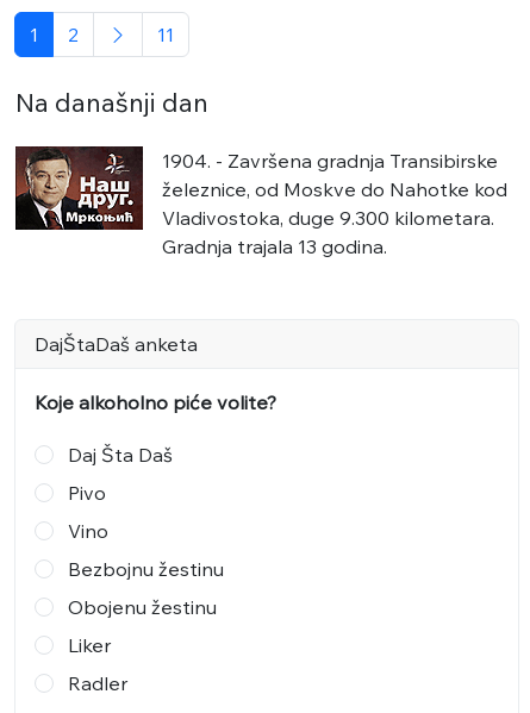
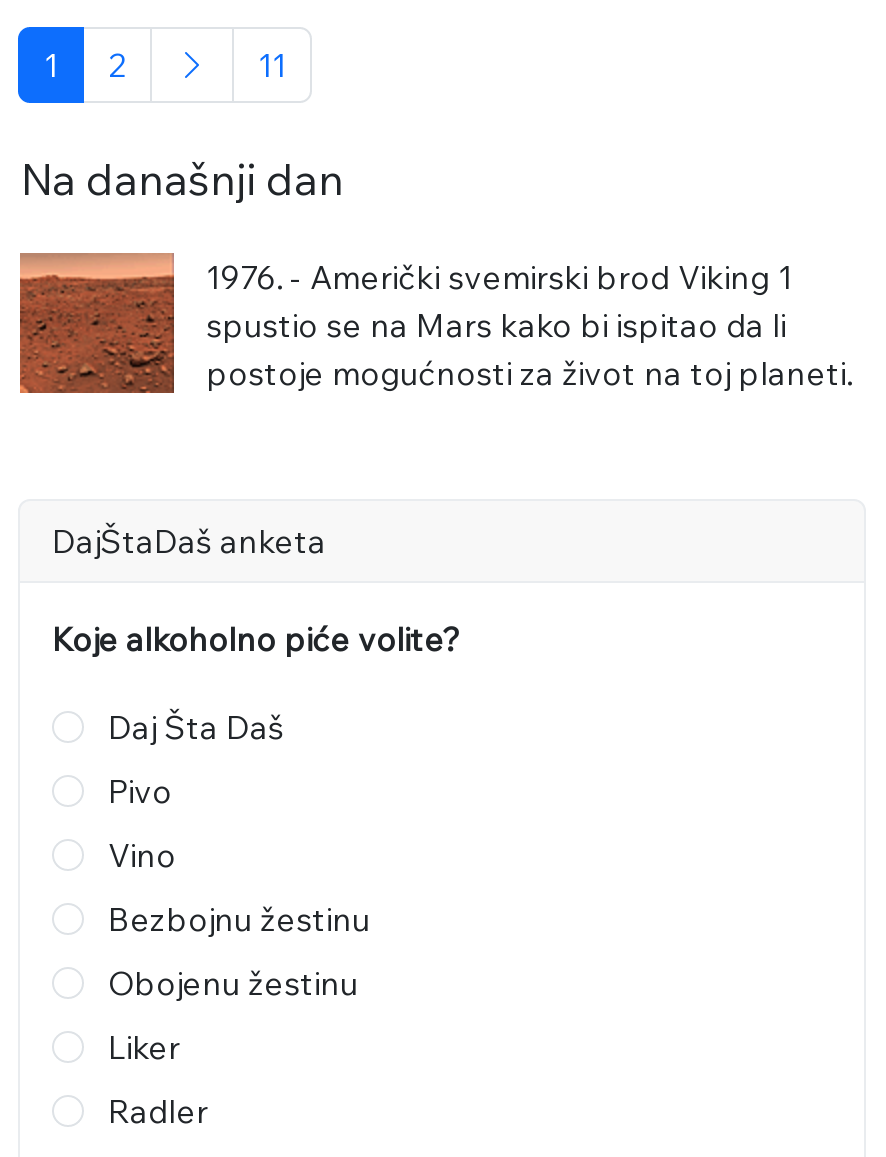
[14,145,110,231] [image] -> [18,251,178,395] [image]
[162,149,507,258] 1904. - Završena gradnja Transibirske | železnice, od Moskve do Nahotke kod | Vladivostoka, duge 9.300 kilometara. | Gradnja trajala 13 godina. -> [206,257,852,393] 1976. - Američki svemirski brod Viking 1 | spustio se na Mars kako bi ispitao da li | postoje mogućnosti za život na toj planeti.

